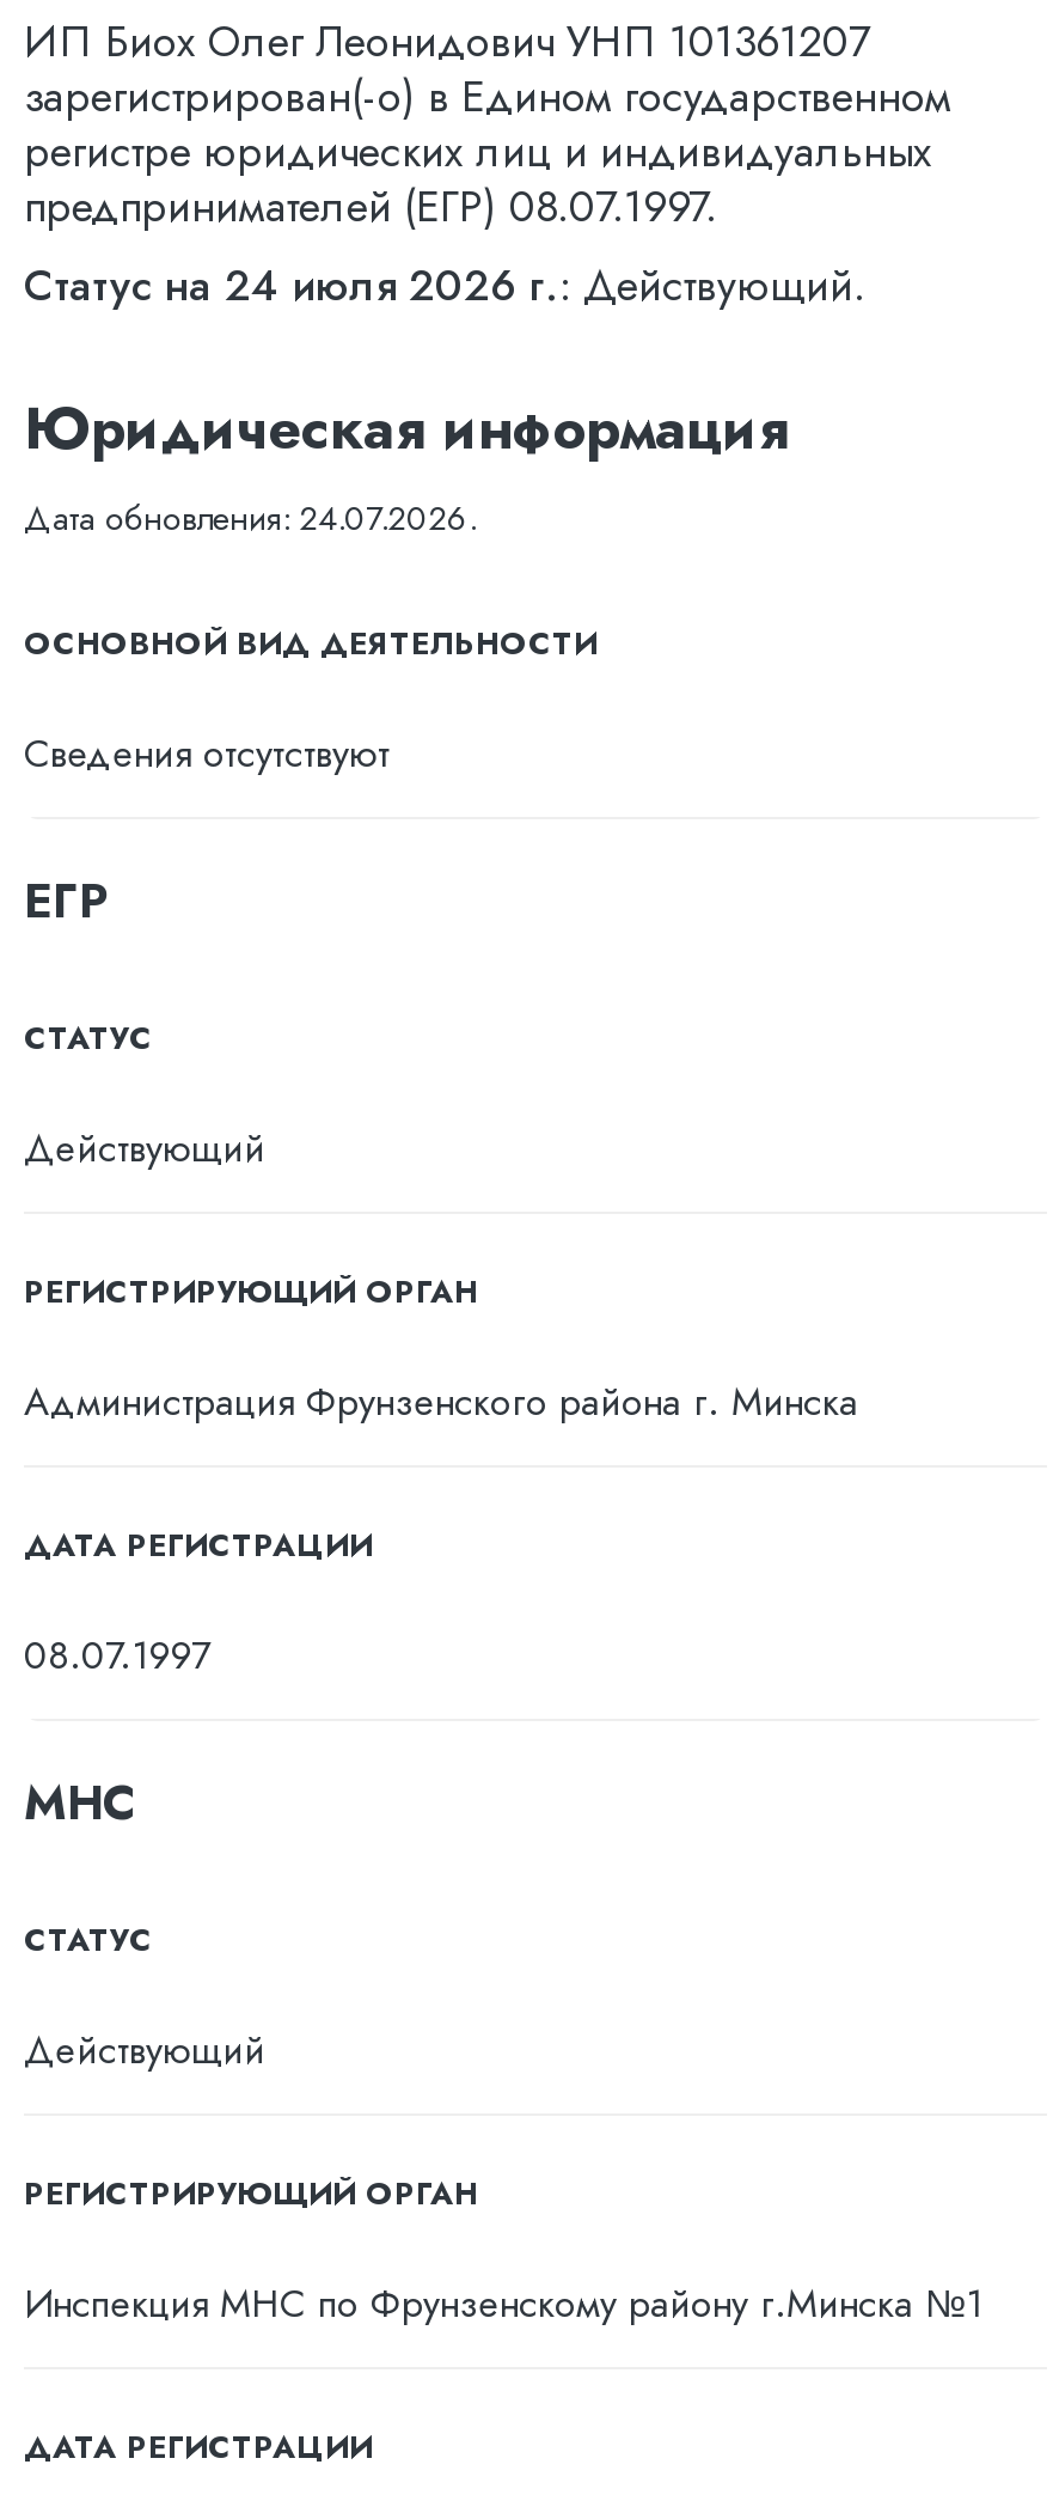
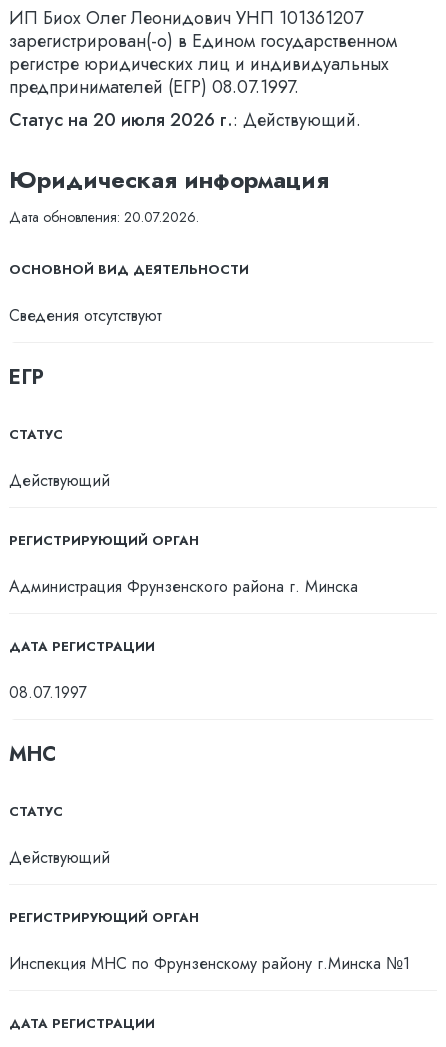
[24,255,865,317] Статус на 24 июля 2026 г.: Действующий. -> [9,107,361,133] Статус на 20 июля 2026 г.: Действующий.
[24,494,476,542] Дата обновления: 24.07.2026. -> [9,207,199,227] Дата обновления: 20.07.2026.

